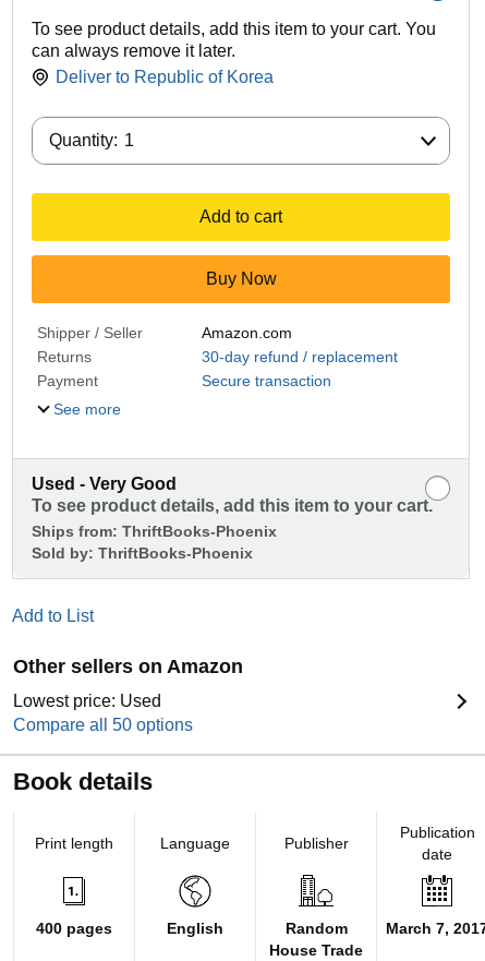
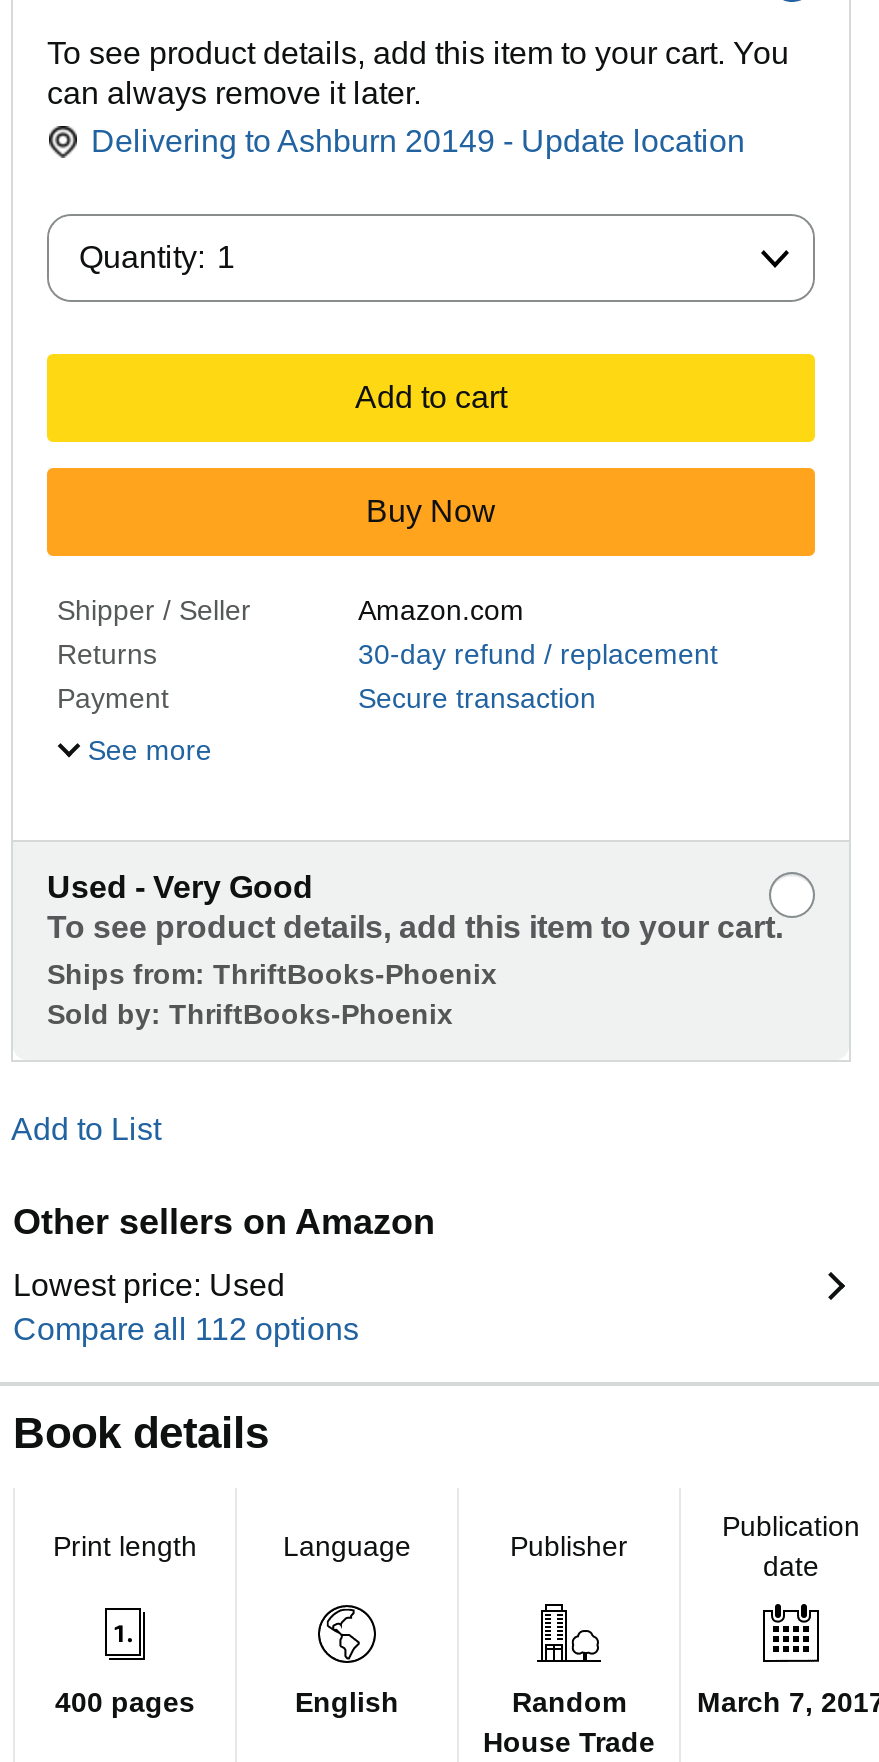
[56,68,274,86] Deliver to Republic of Korea -> [91,124,745,158] Delivering to Ashburn 20149 - Update location
[13,716,193,734] Compare all 50 options -> [13,1312,359,1346] Compare all 112 options

